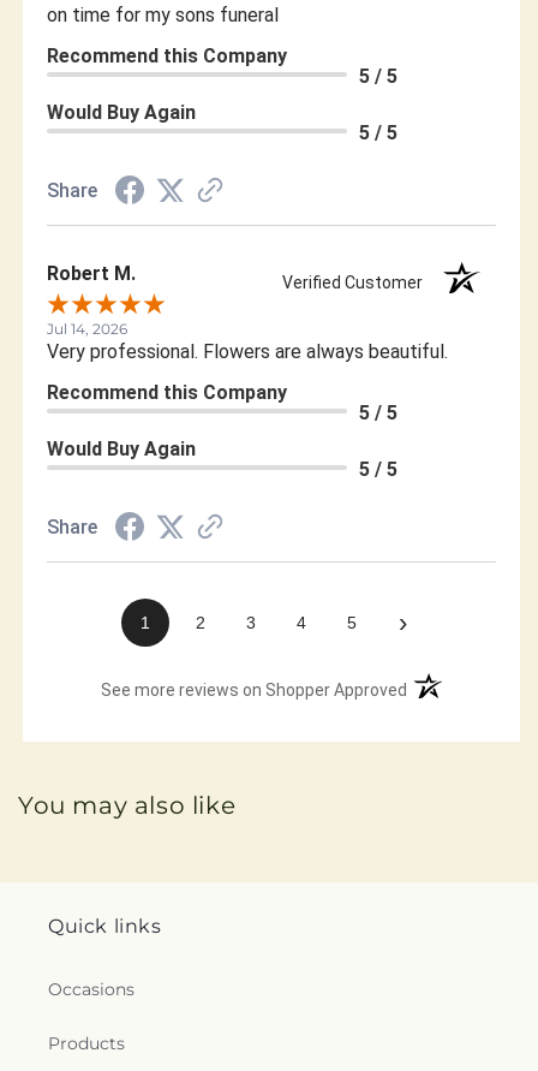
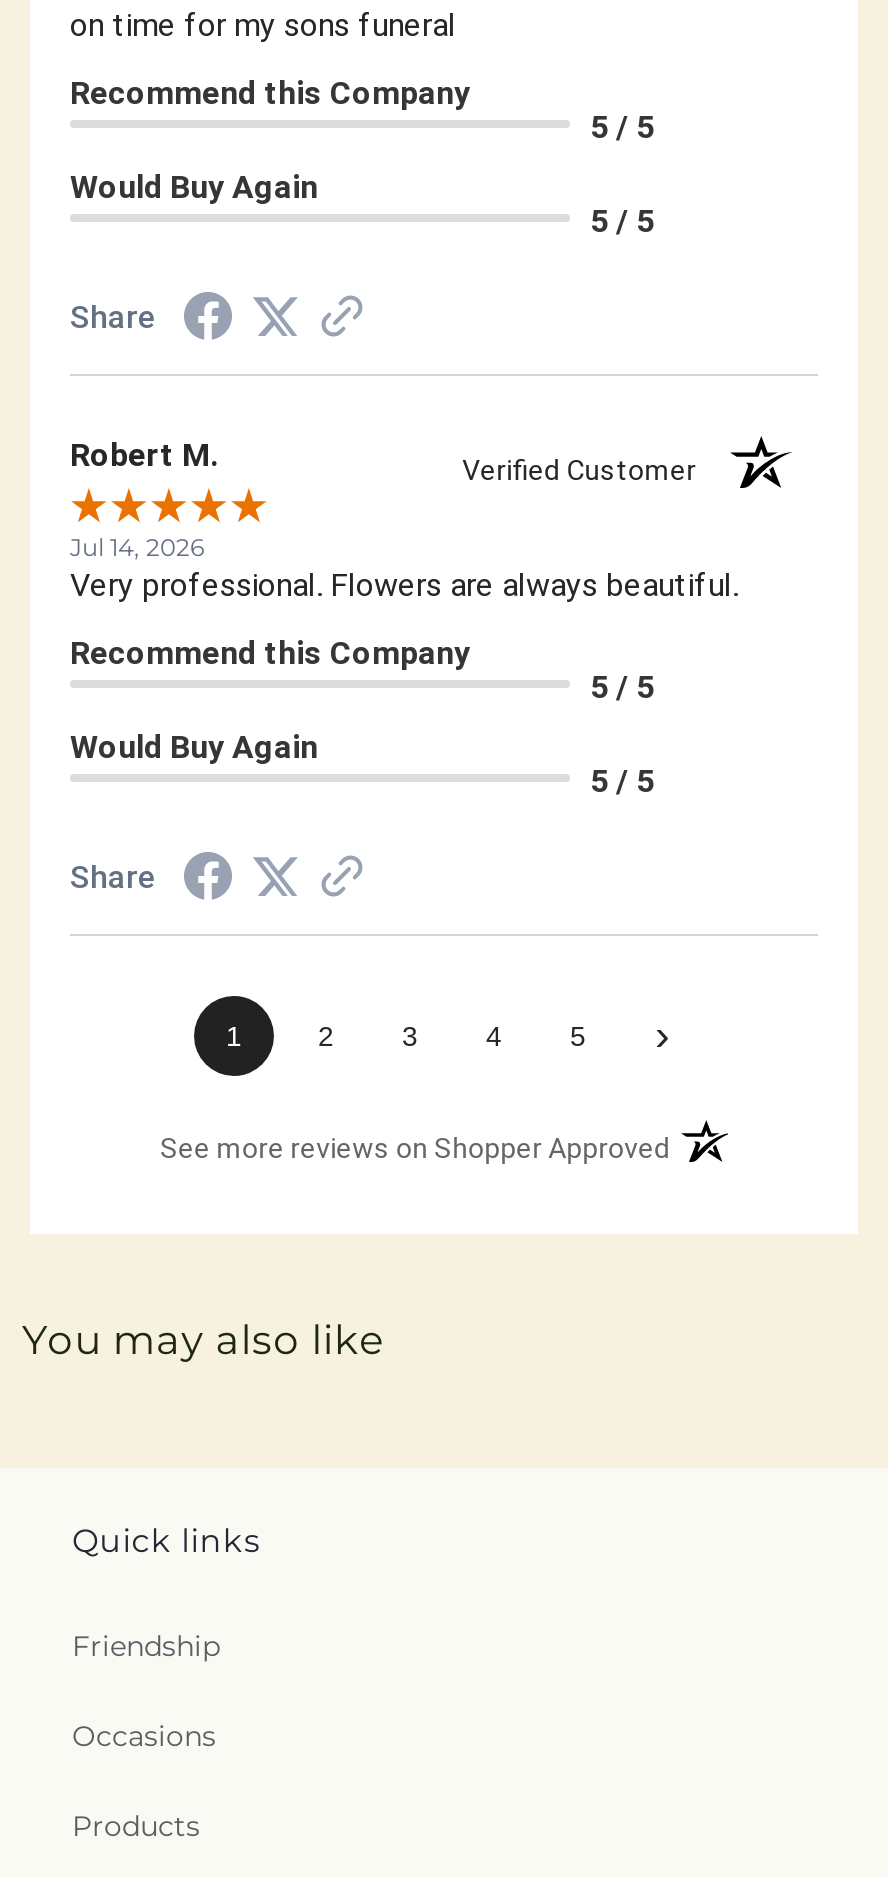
none -> [72,1628,220,1664] Friendship

